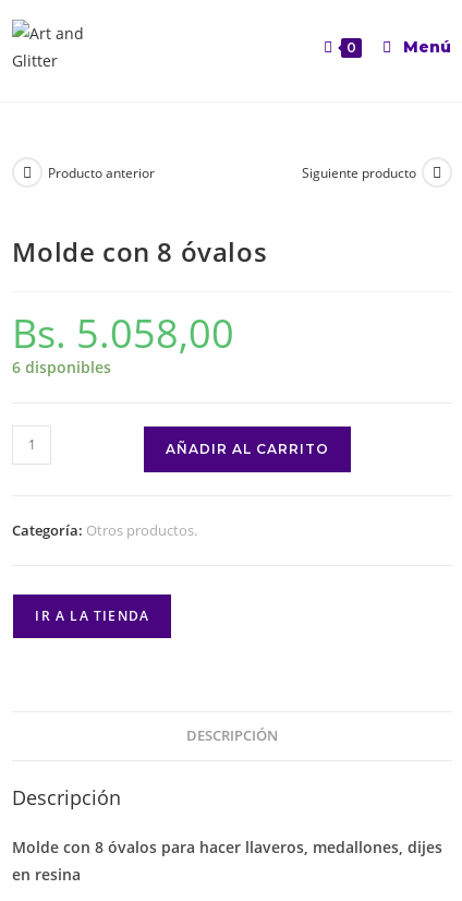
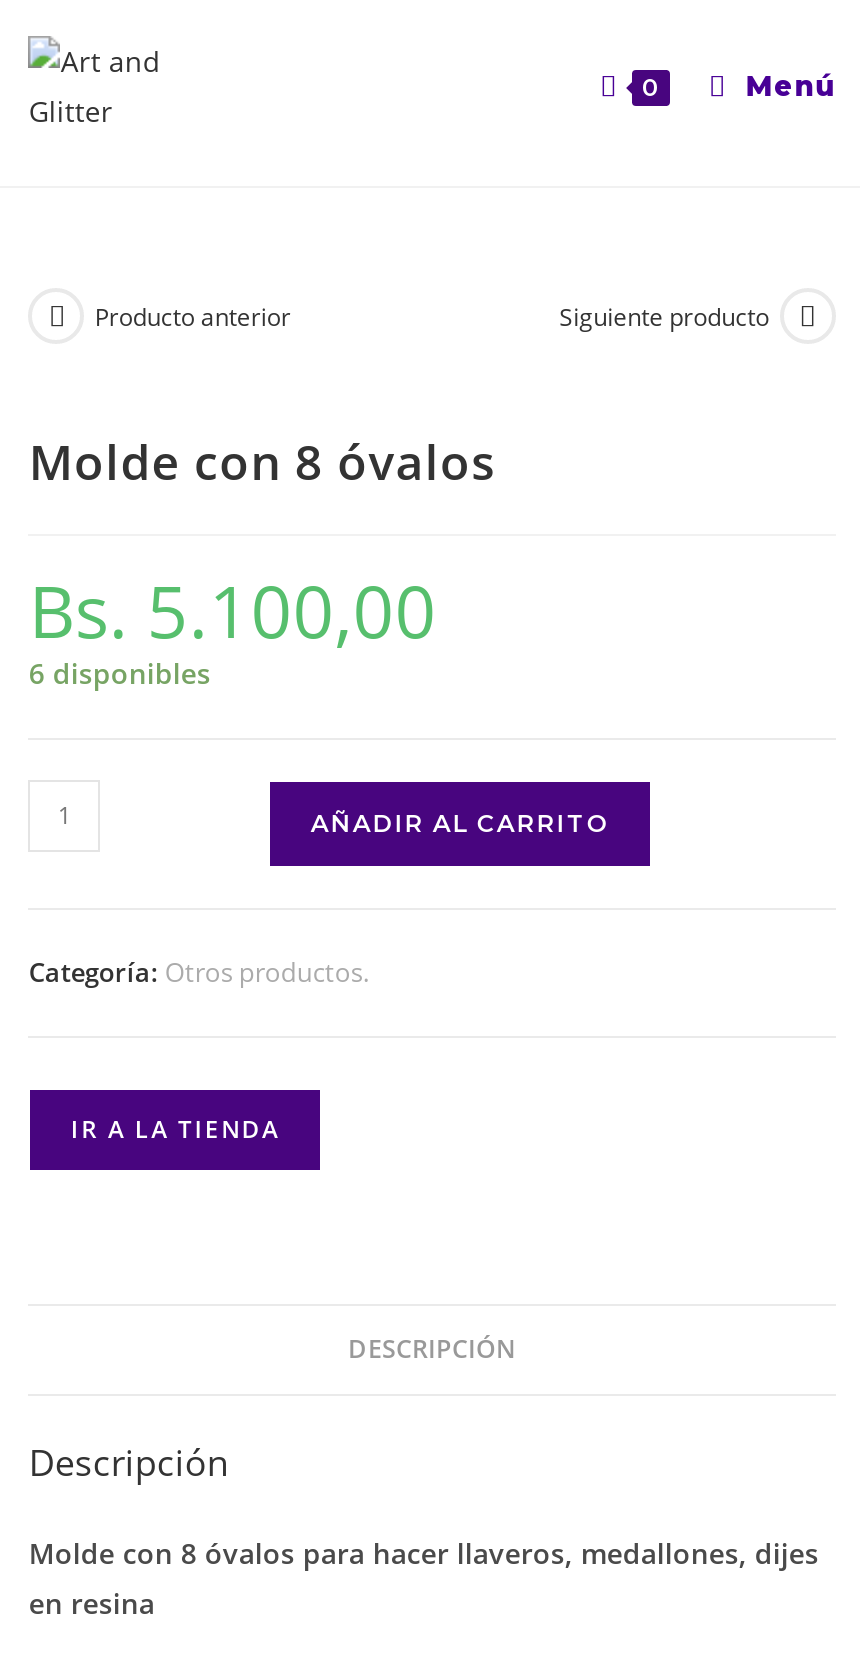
[12,306,235,360] Bs. 5.058,00 -> [29,562,437,660] Bs. 5.100,00

